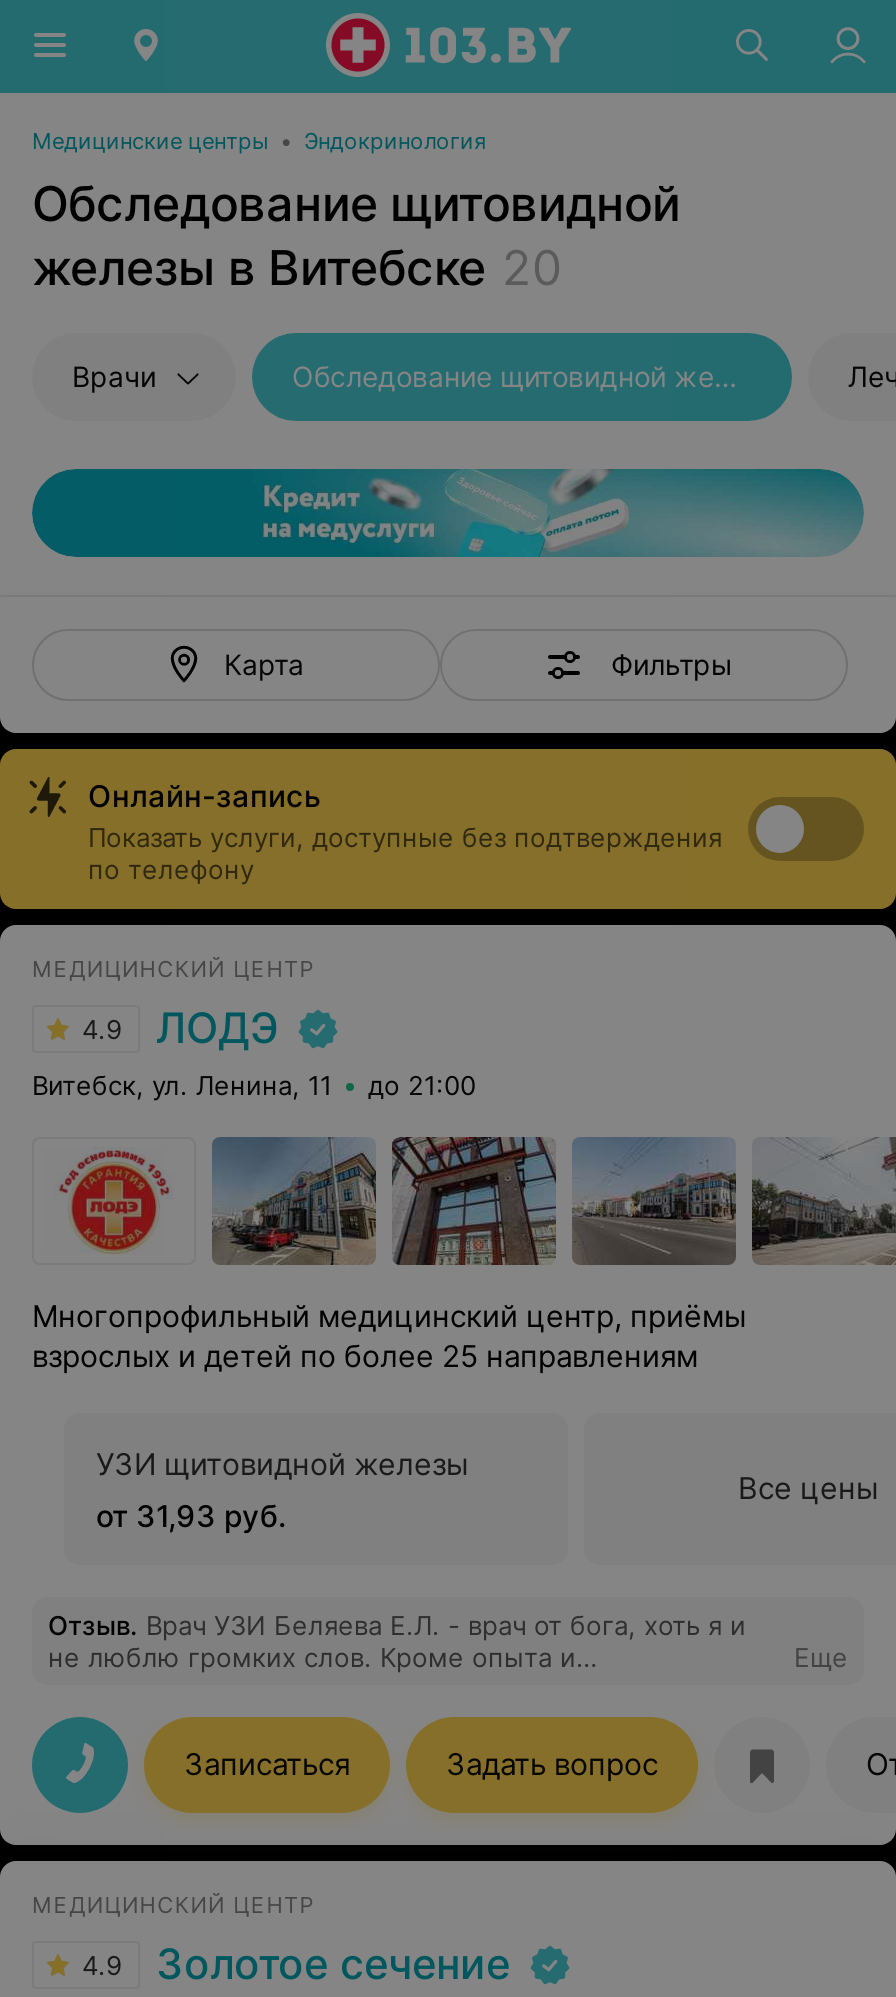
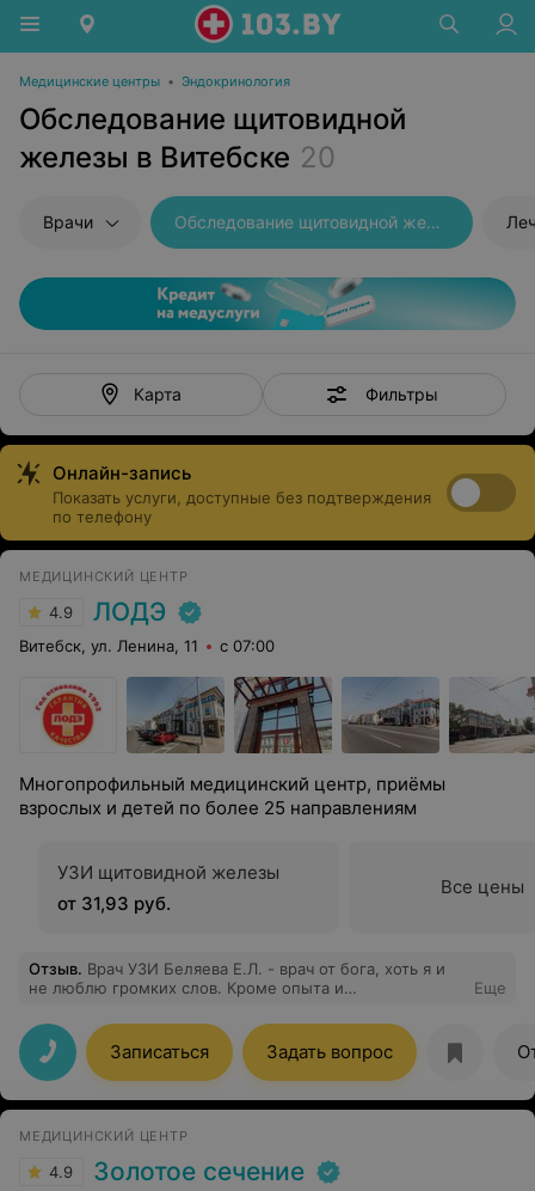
[32,1069,476,1101] Витебск, ул. Ленина, 11 до 21:00 -> [19,636,275,655] Витебск, ул. Ленина, 11 с 07:00

